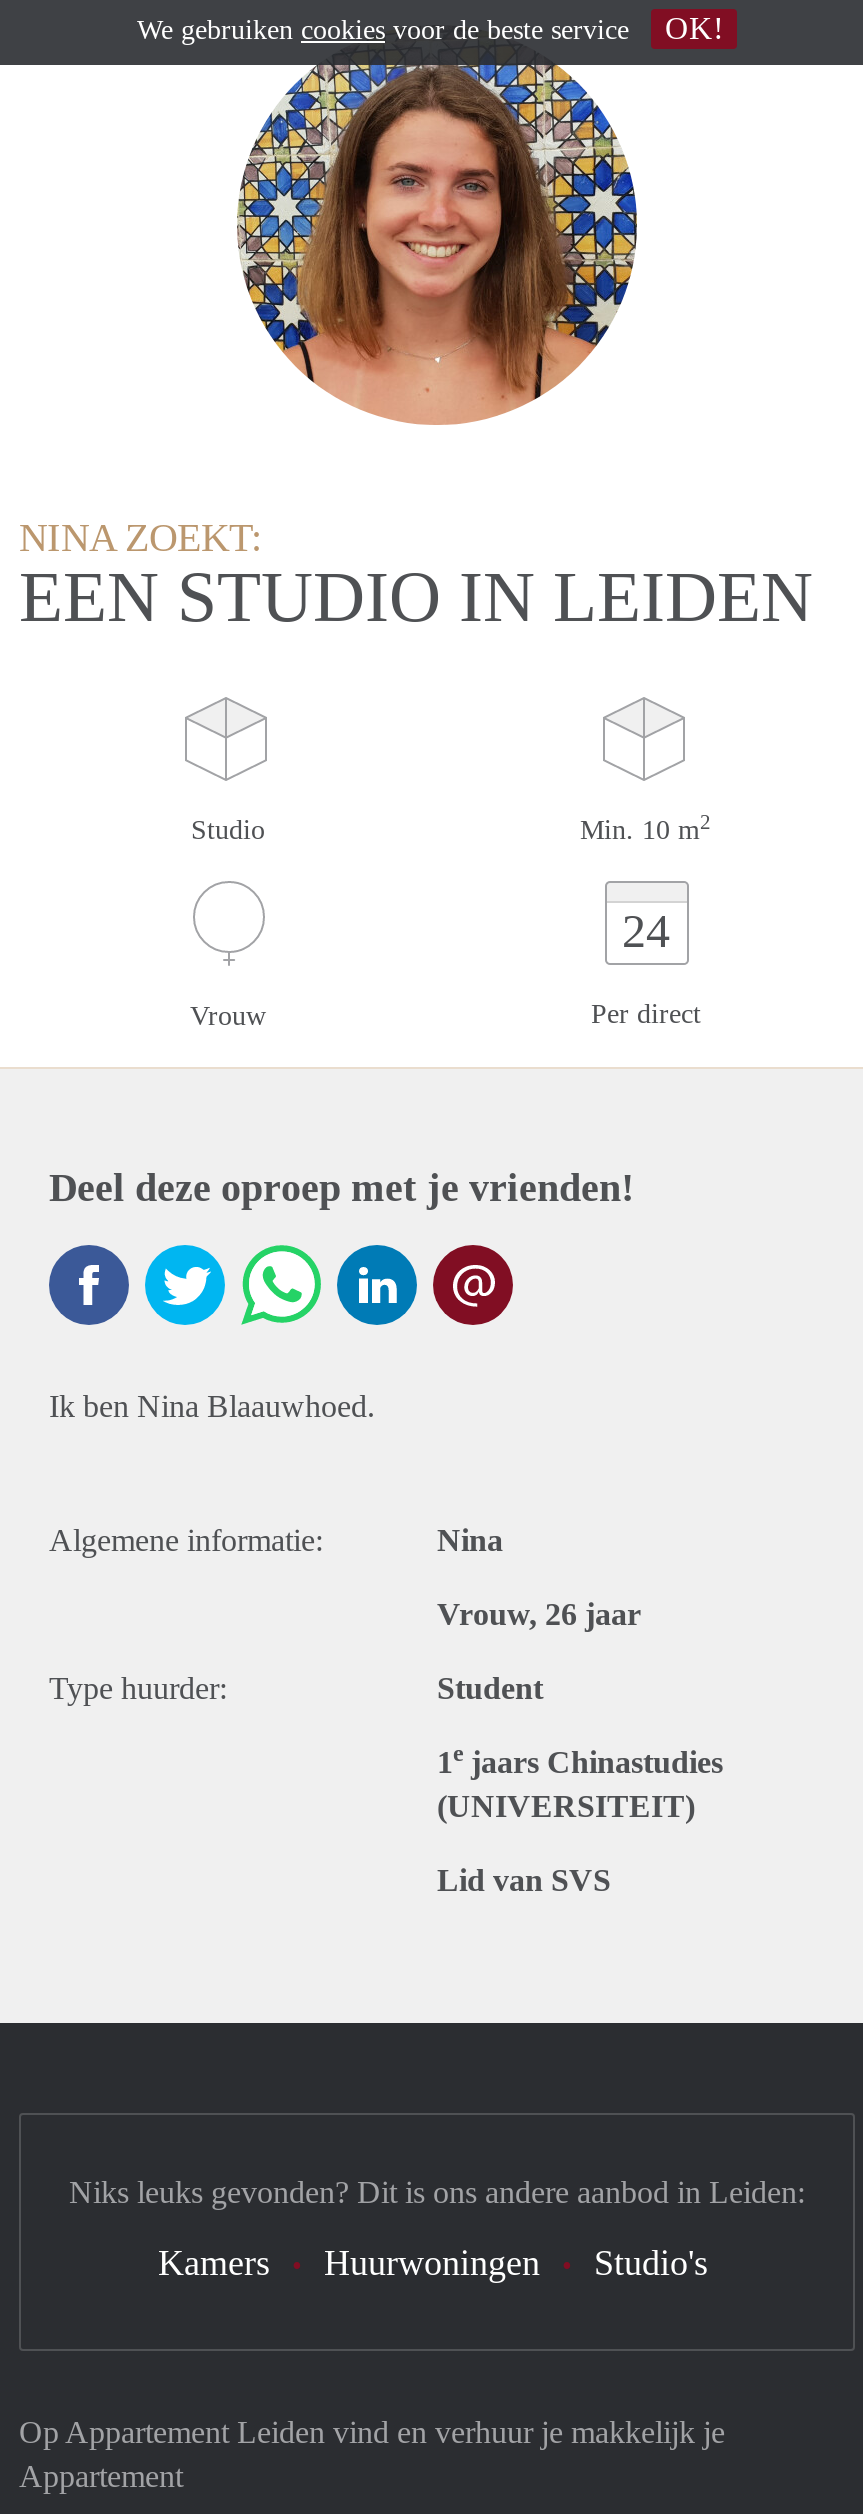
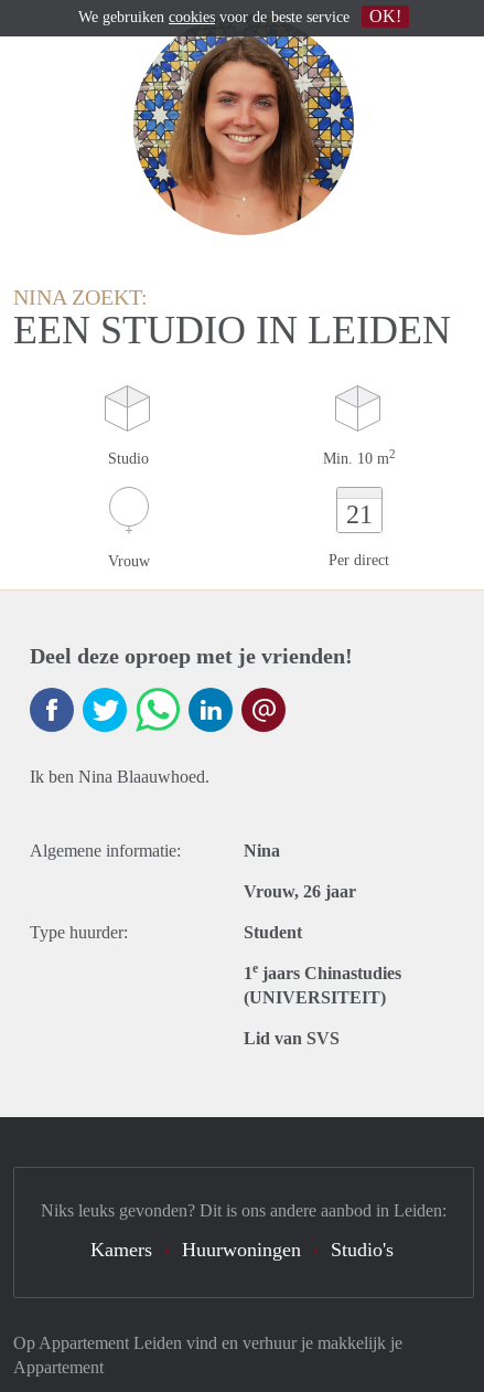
[622,905,670,957] 24 -> [346,500,372,529] 21

